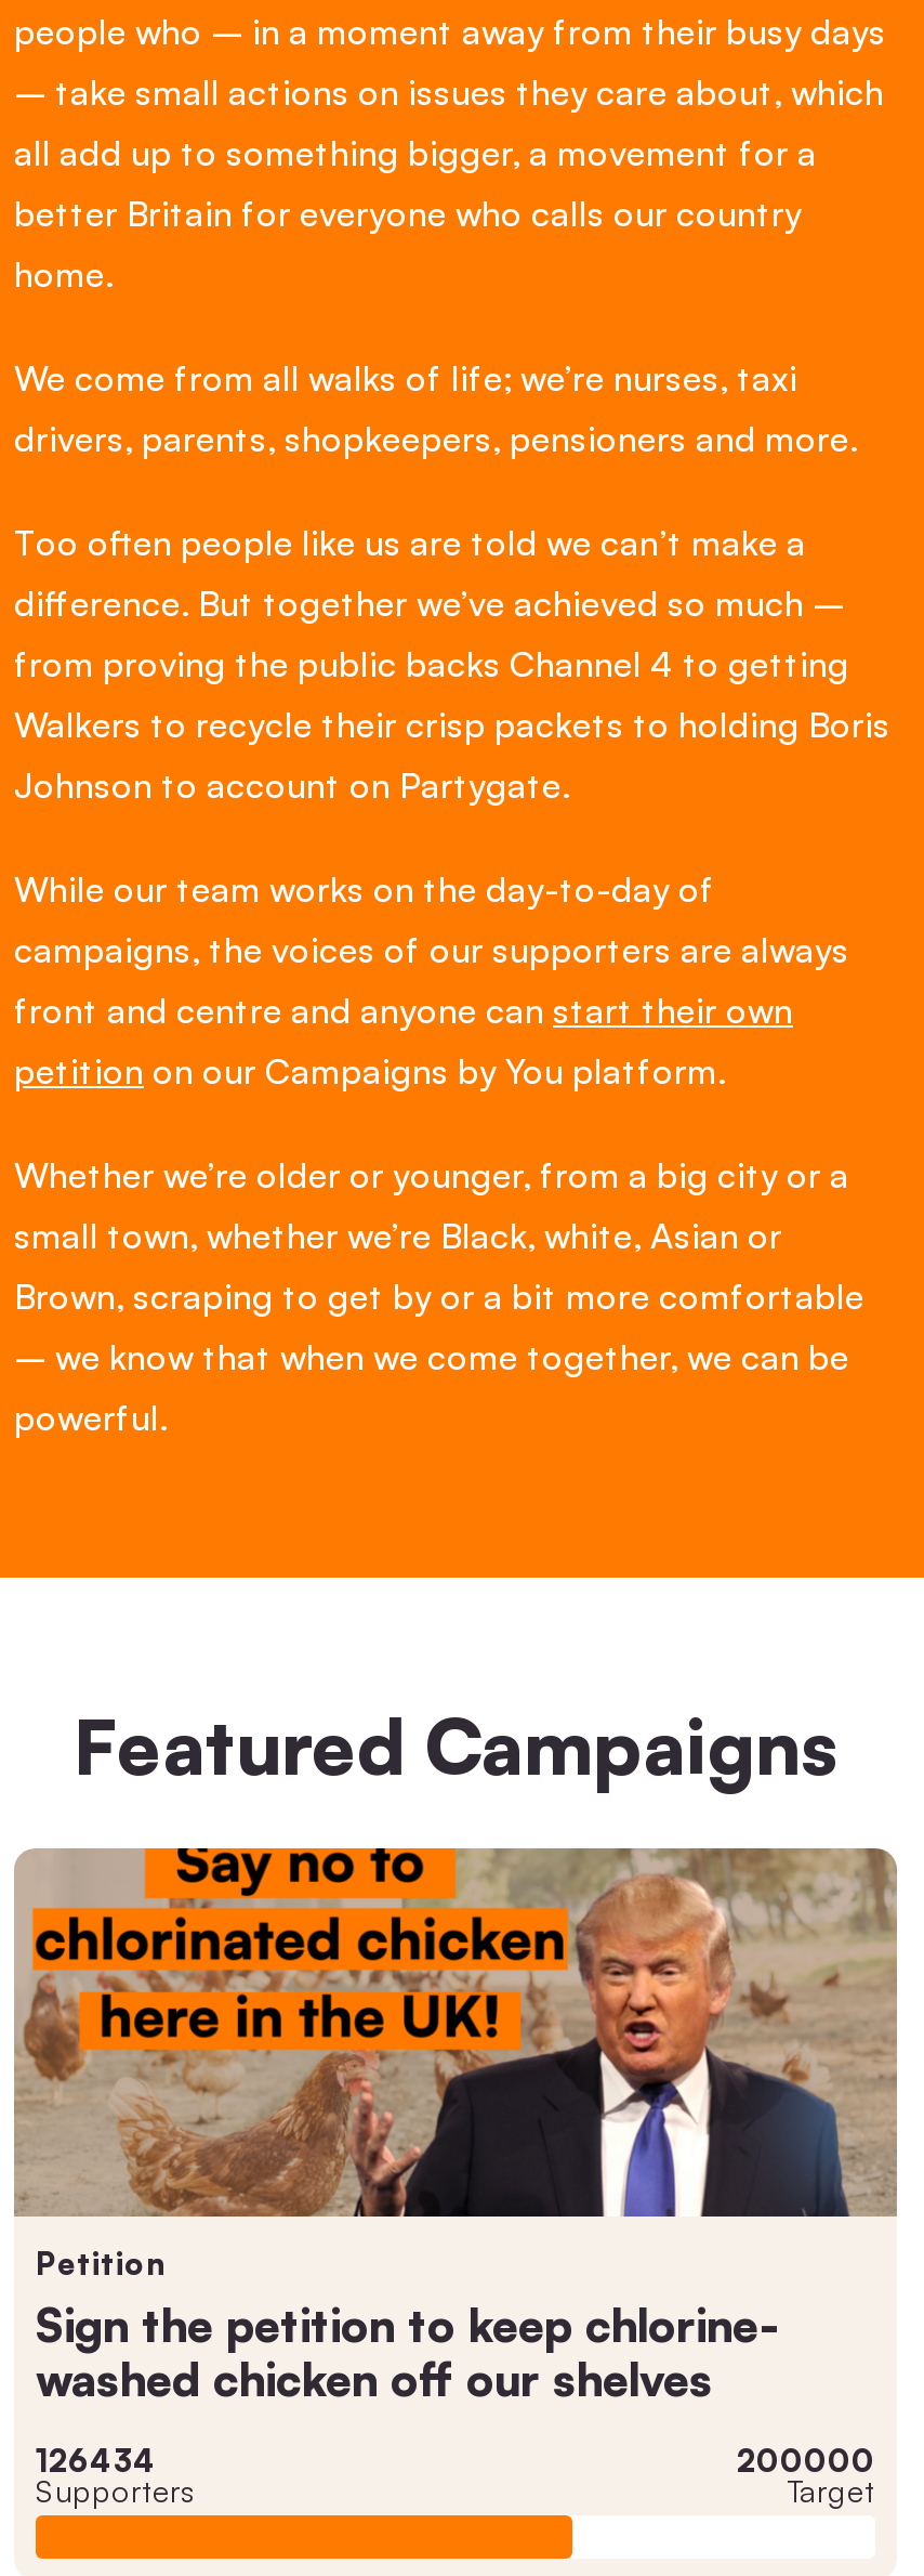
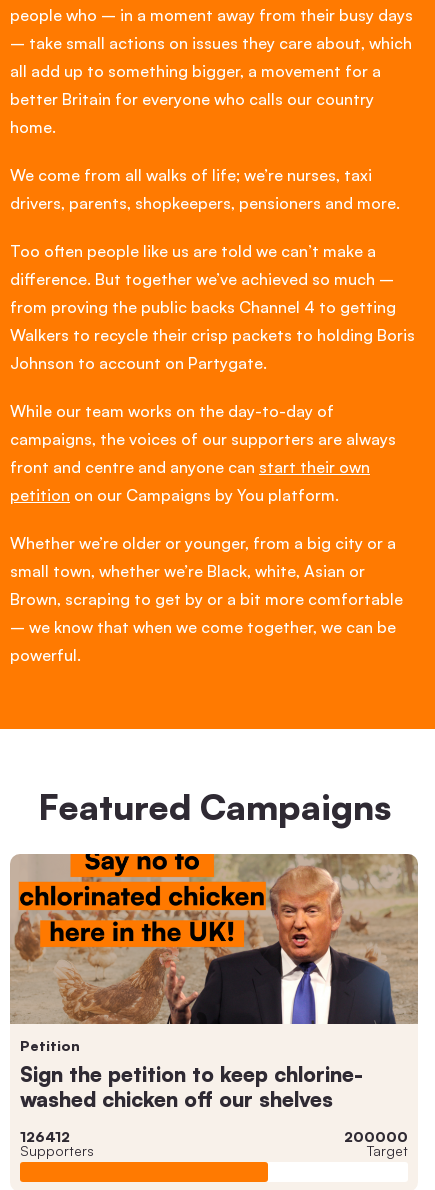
[36,2442,157,2479] 126434 -> [20,1128,70,1145] 126412

